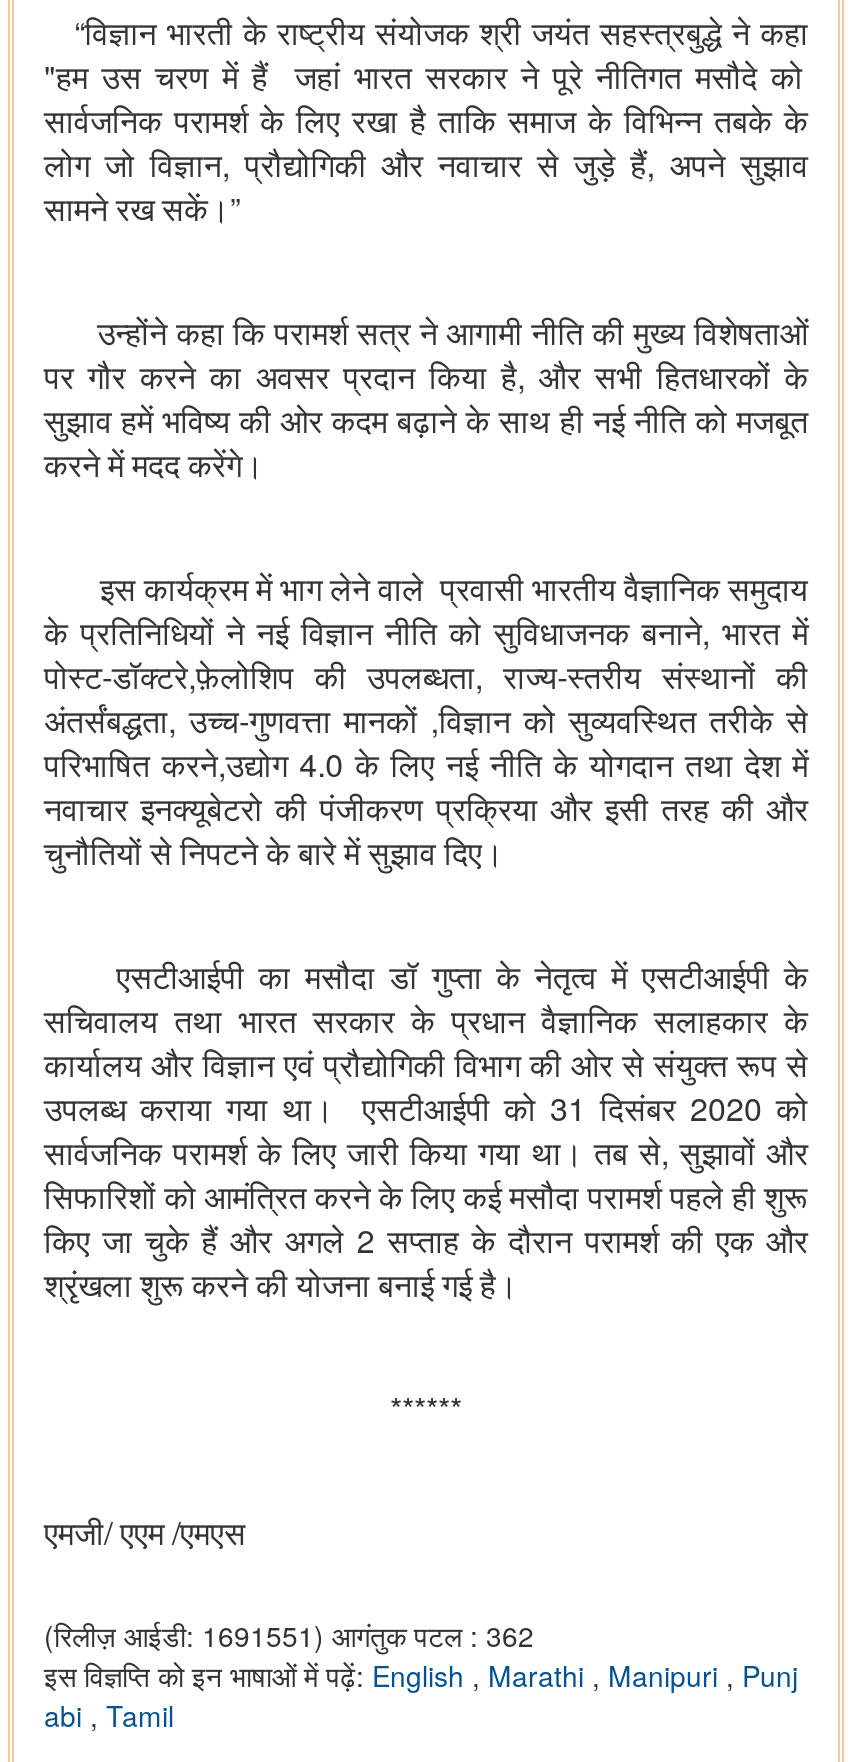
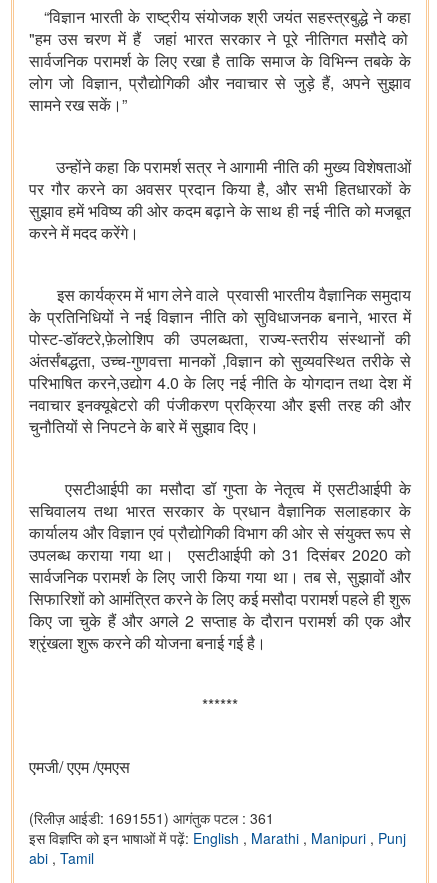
[44,1614,534,1654] (रिलीज़ आईडी: 1691551) आगंतुक पटल : 362 -> [29,808,274,828] (रिलीज़ आईडी: 1691551) आगंतुक पटल : 361

